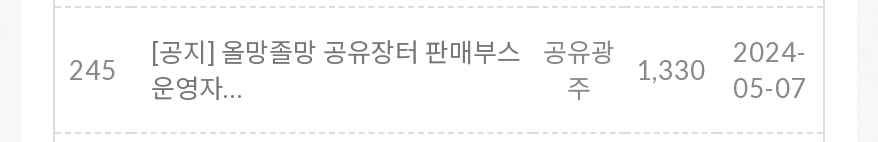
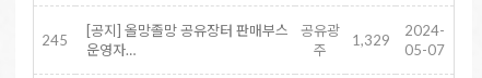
[636,55,706,87] 1,330 -> [351,32,390,49] 1,329

